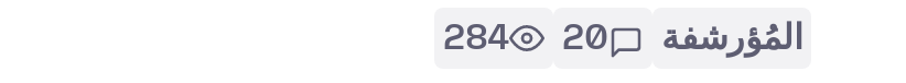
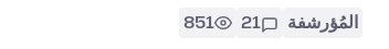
[443,17,509,59] 284 -> [183,13,214,33] 851
[562,17,608,59] 20 -> [241,13,261,33] 21

